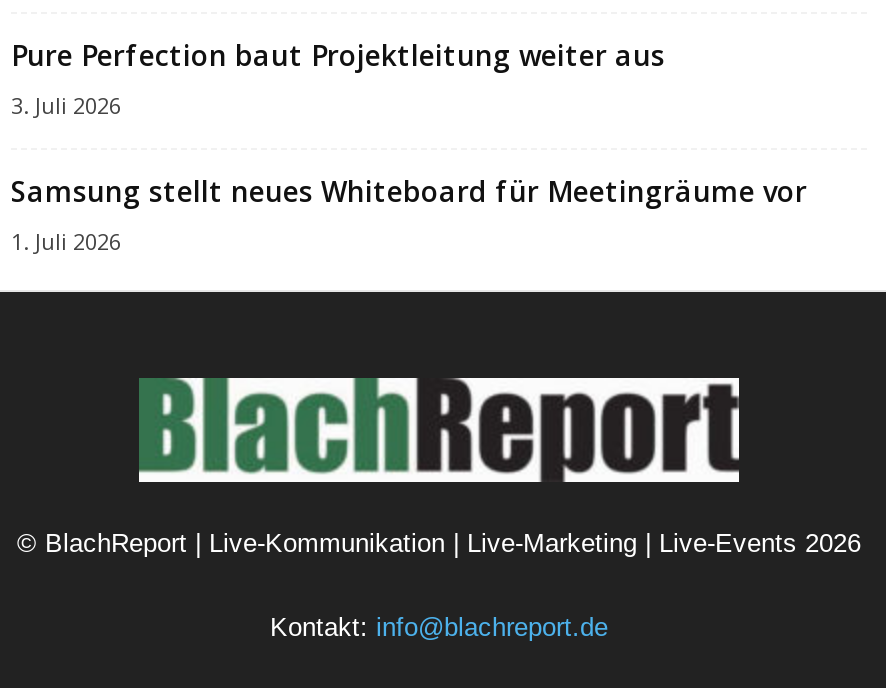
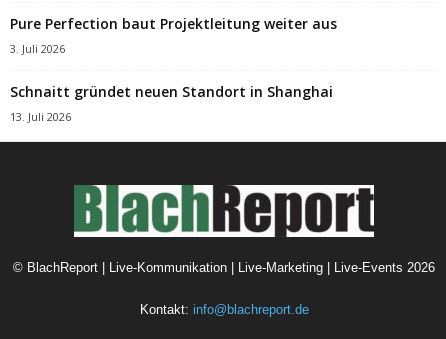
[11,171,807,255] Samsung stellt neues Whiteboard für Meetingräume vor | 1. Juli 2026 -> [10,82,333,124] Schnaitt gründet neuen Standort in Shanghai | 13. Juli 2026

